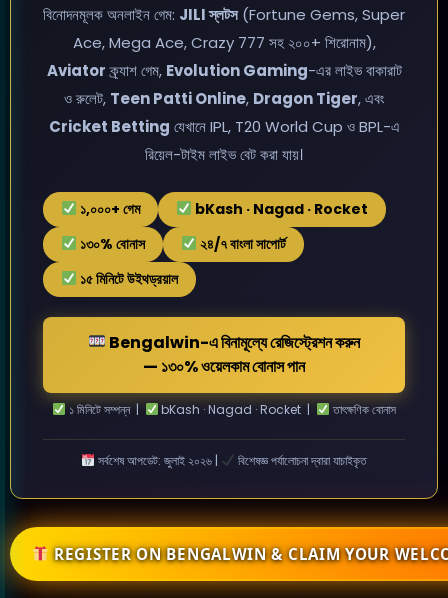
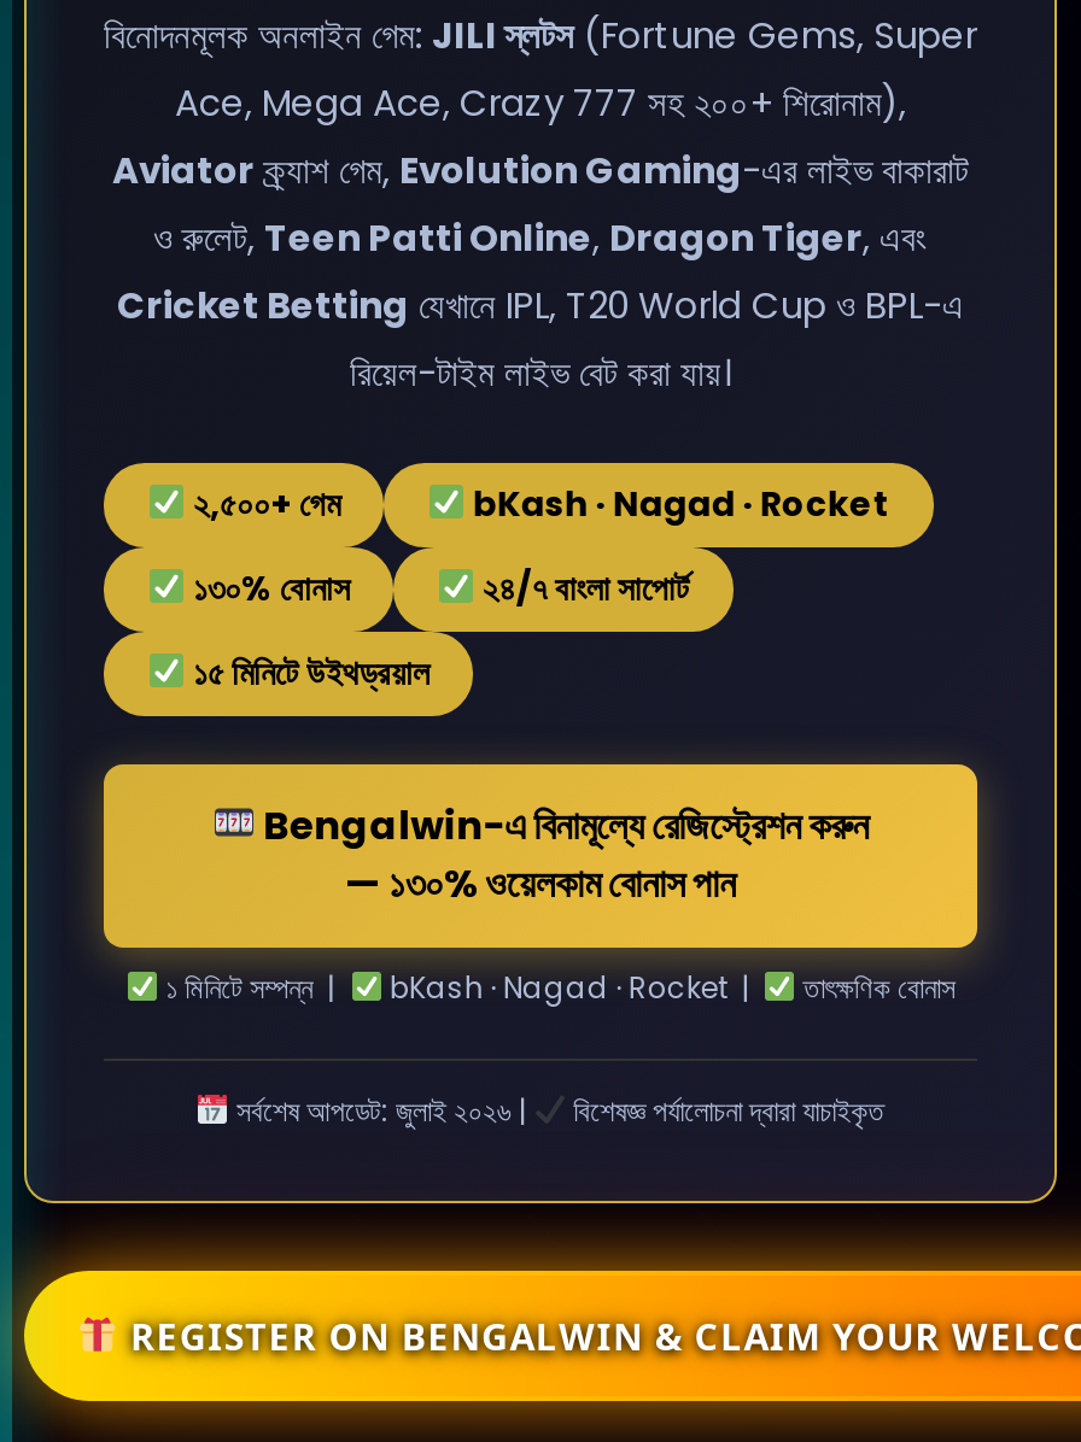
[77,199,140,219] ১,০০০+ গেম -> [186,479,340,527] ২,৫০০+ গেম

